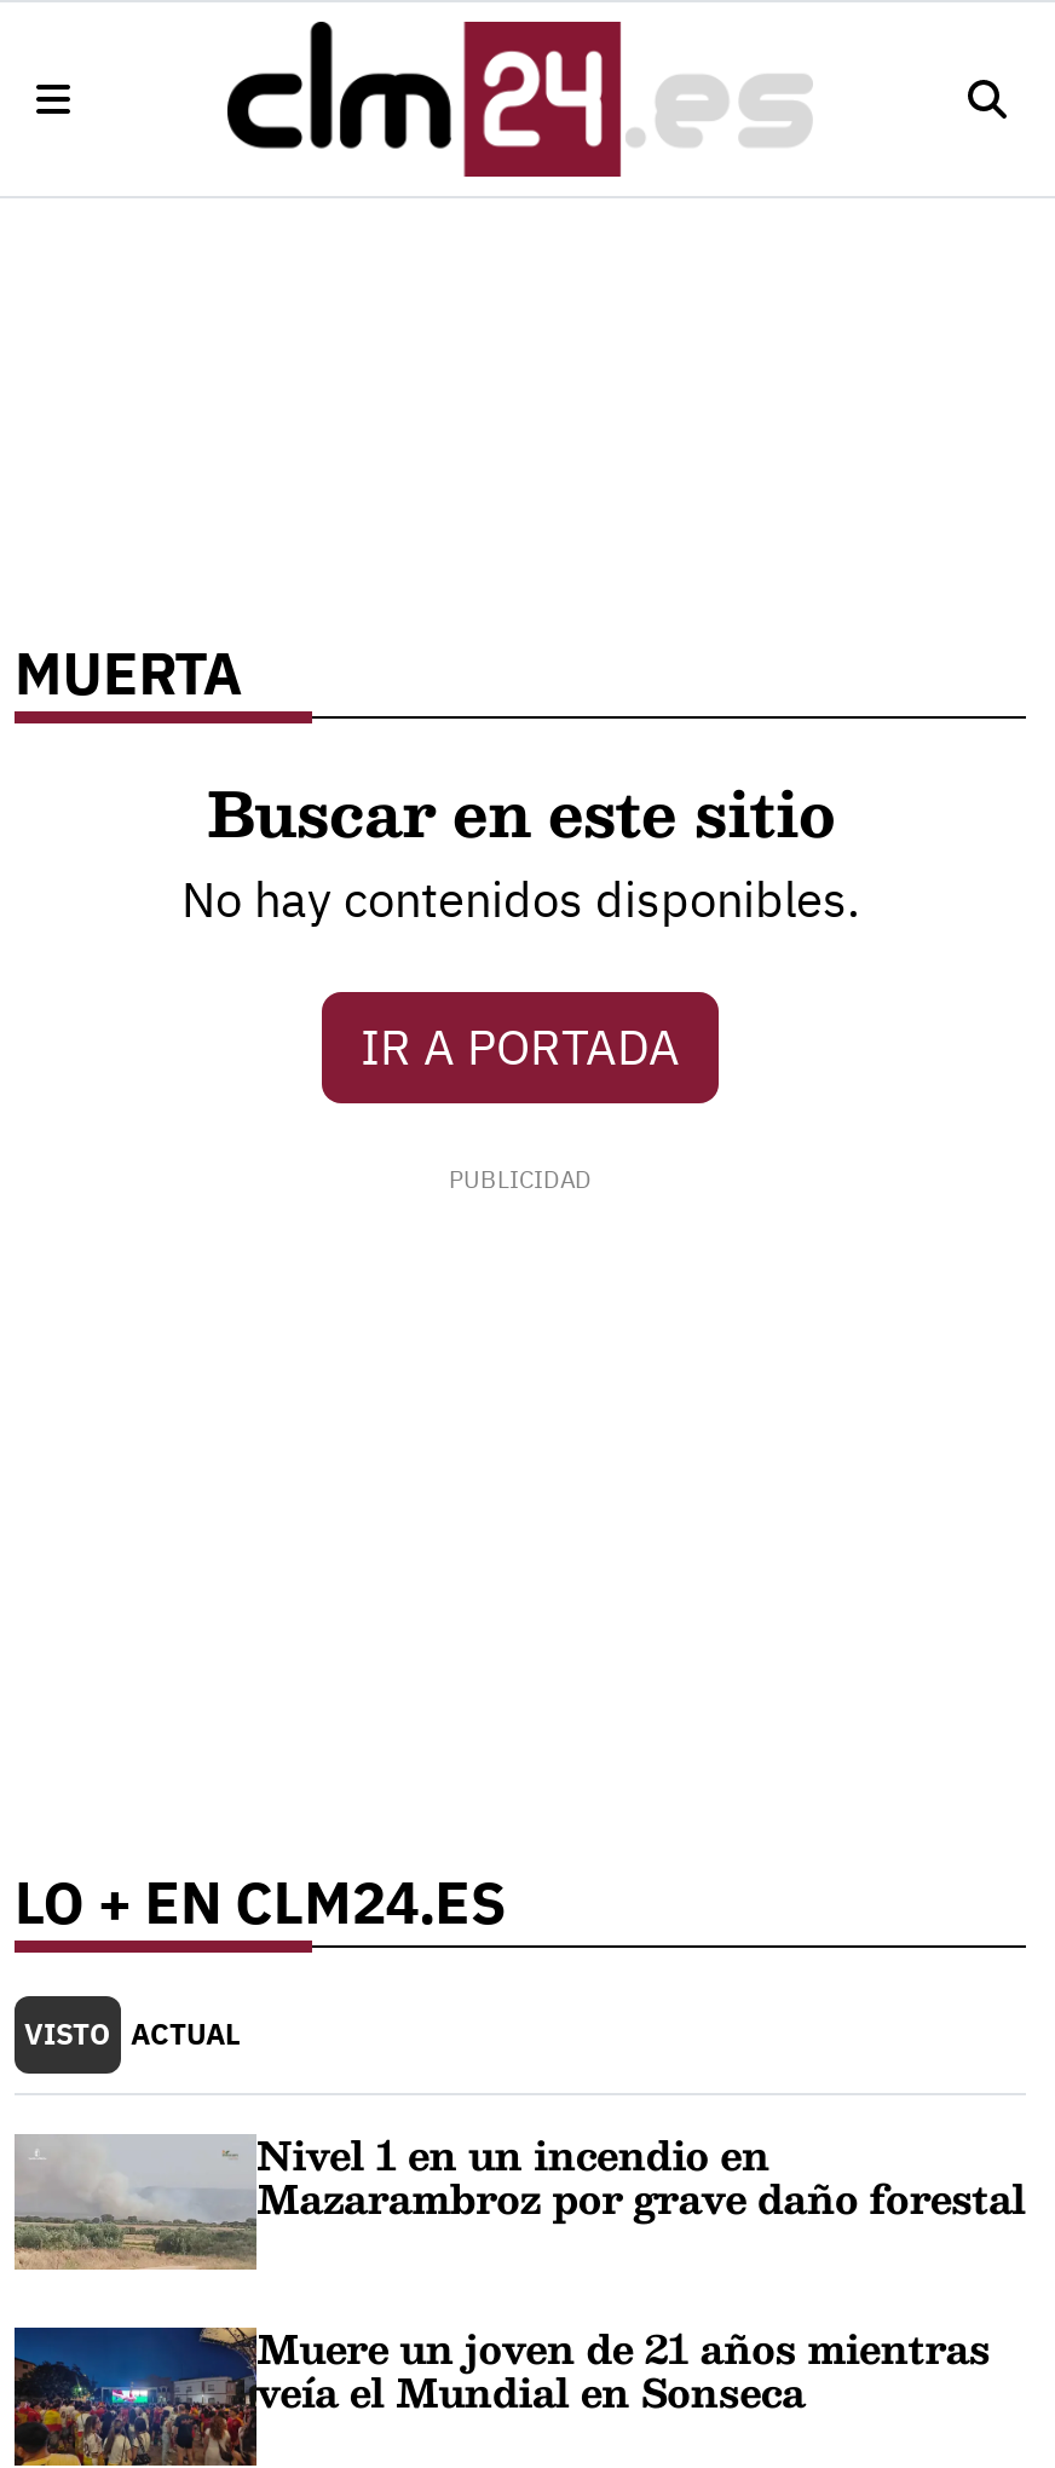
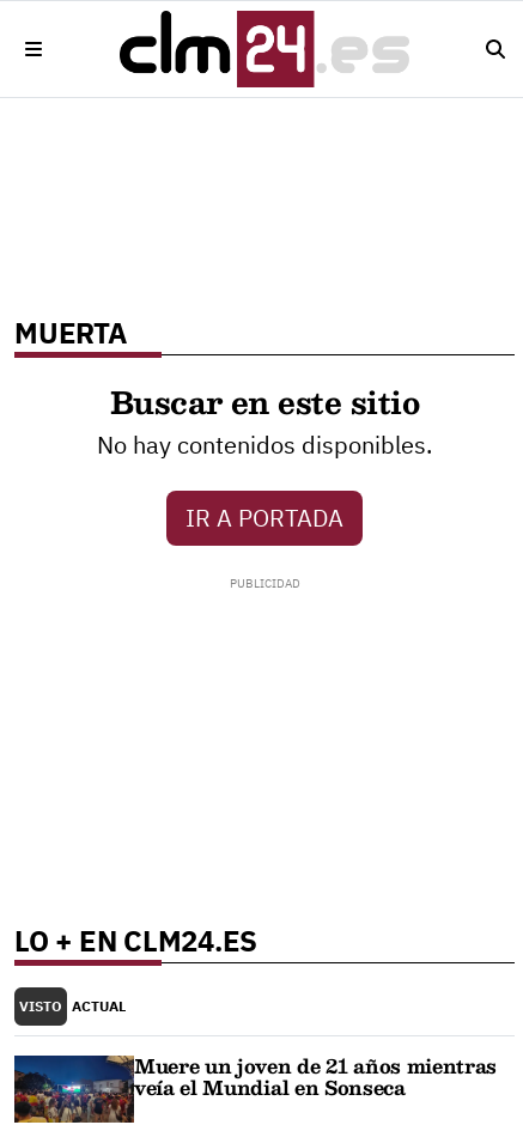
[15,2122,1025,2270] [image] | Nivel 1 en un incendio en | Mazarambroz por grave daño forestal -> none

